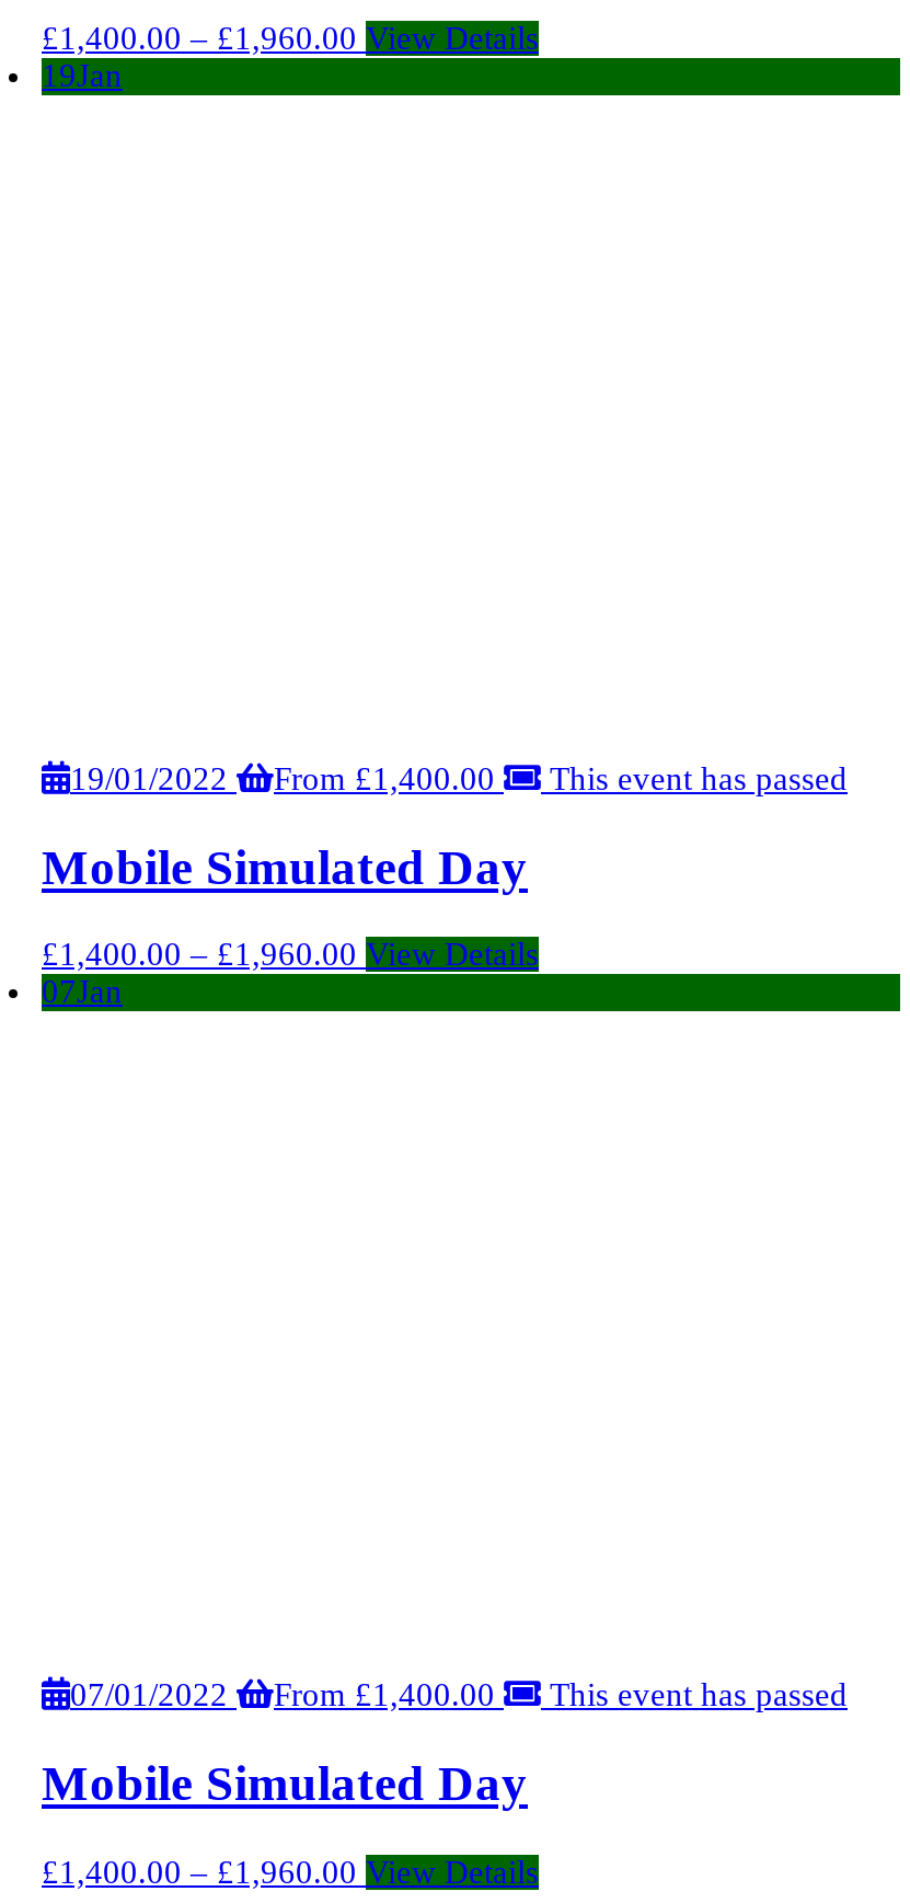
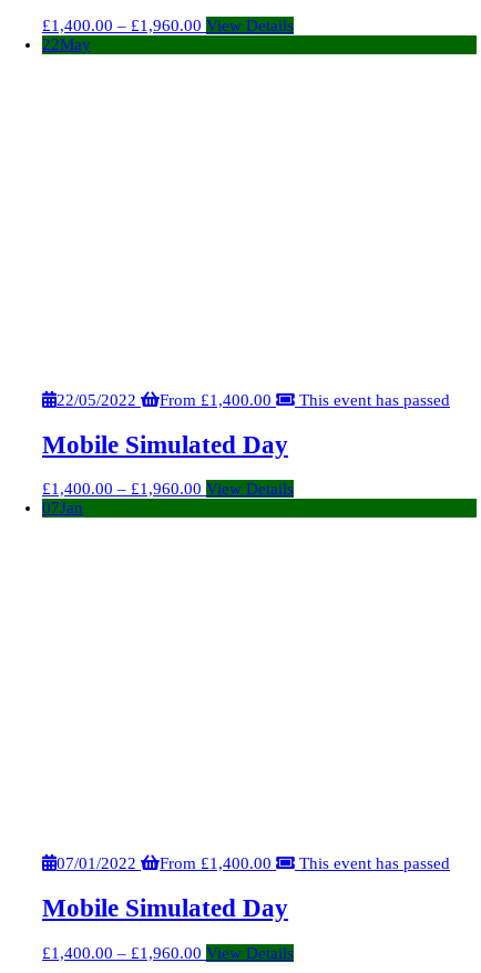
[42,58,123,93] 19Jan -> [42,36,91,53] 22May
[70,762,848,797] 19/01/2022 From £1,400.00 This event has passed -> [57,391,450,409] 22/05/2022 From £1,400.00 This event has passed

